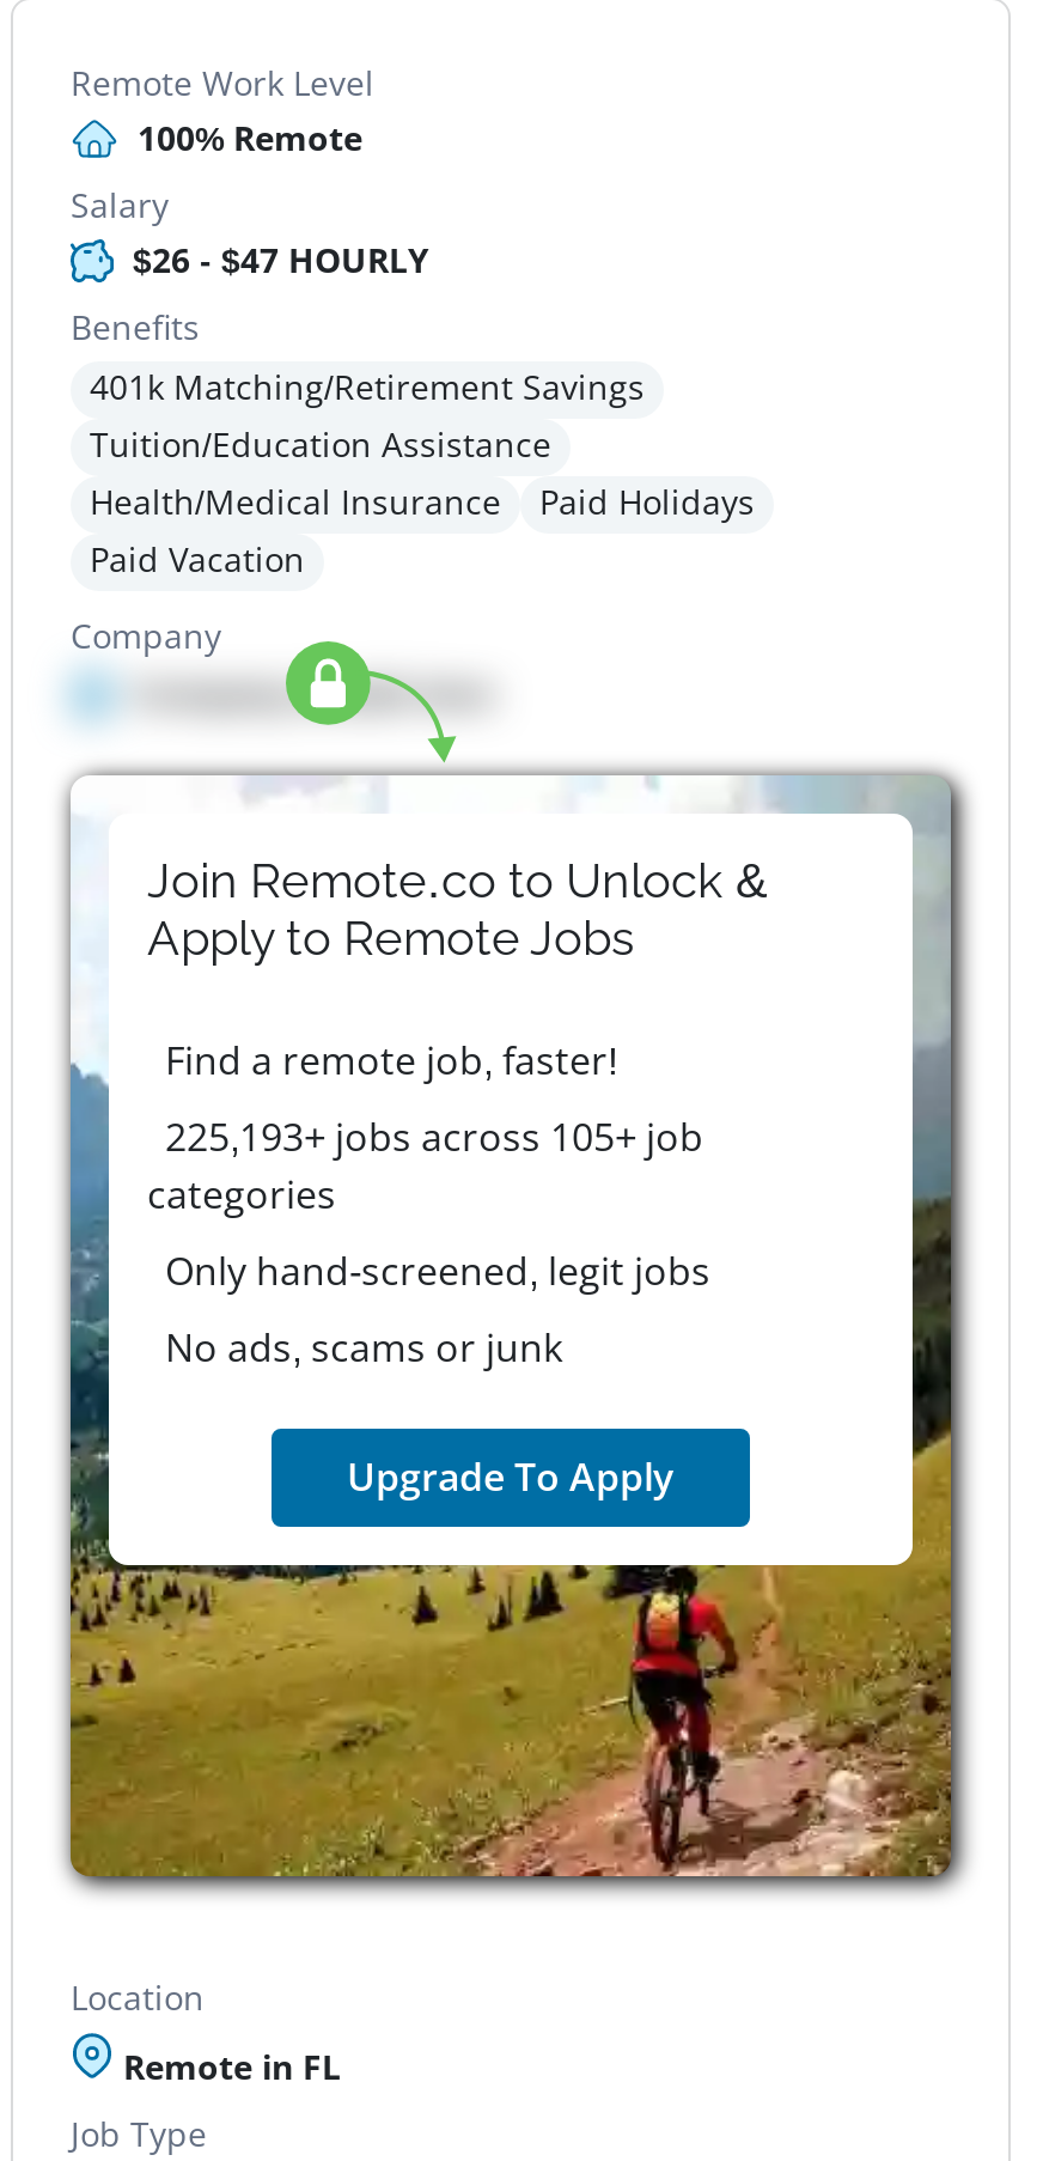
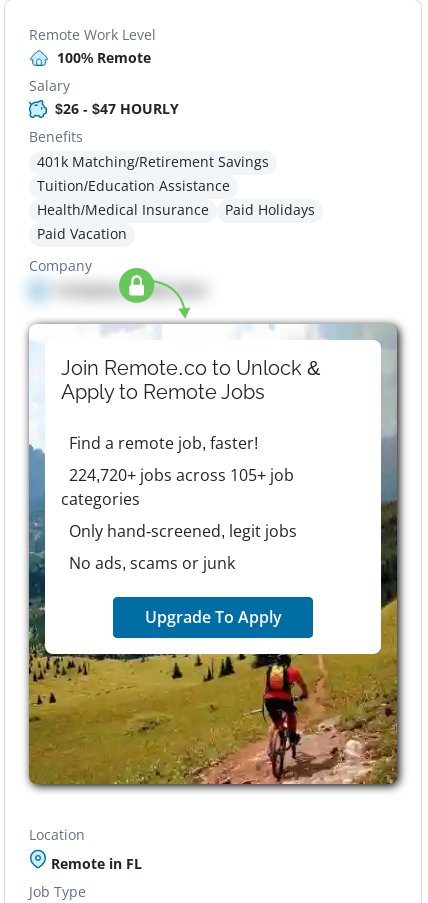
[165,1111,703,1164] 225,193+ jobs across 105+ job -> [68,464,293,486] 224,720+ jobs across 105+ job

